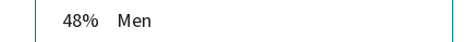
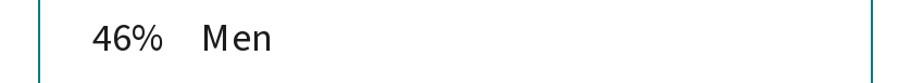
[62,7,151,34] 48% Men -> [92,13,271,67] 46% Men

